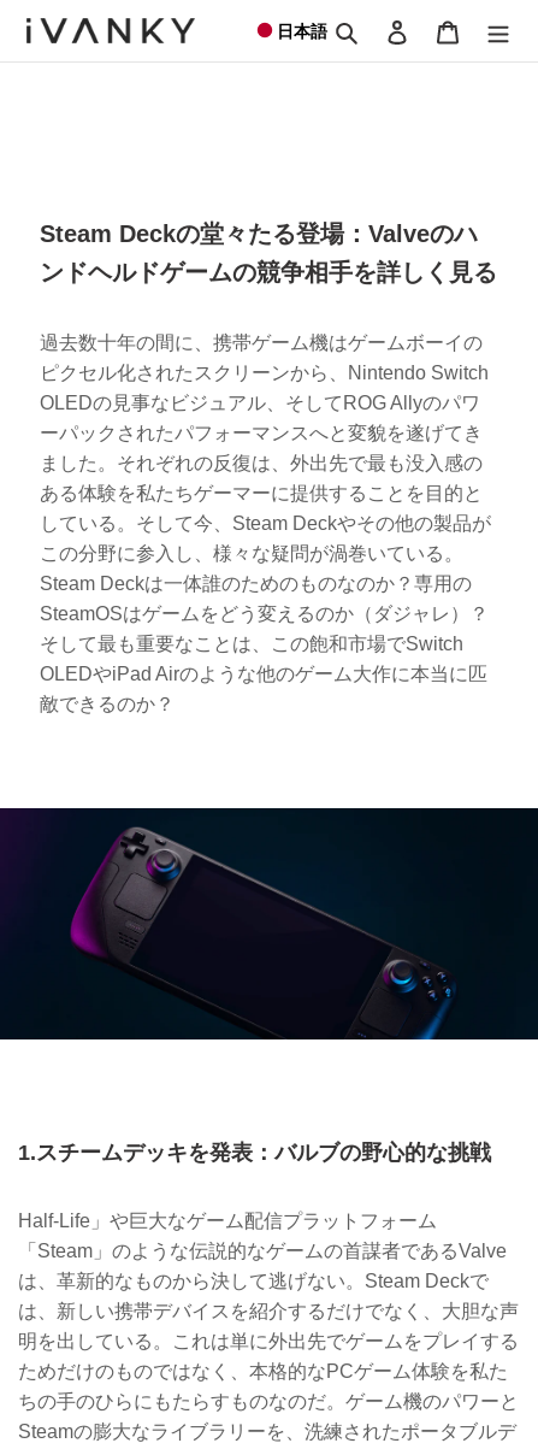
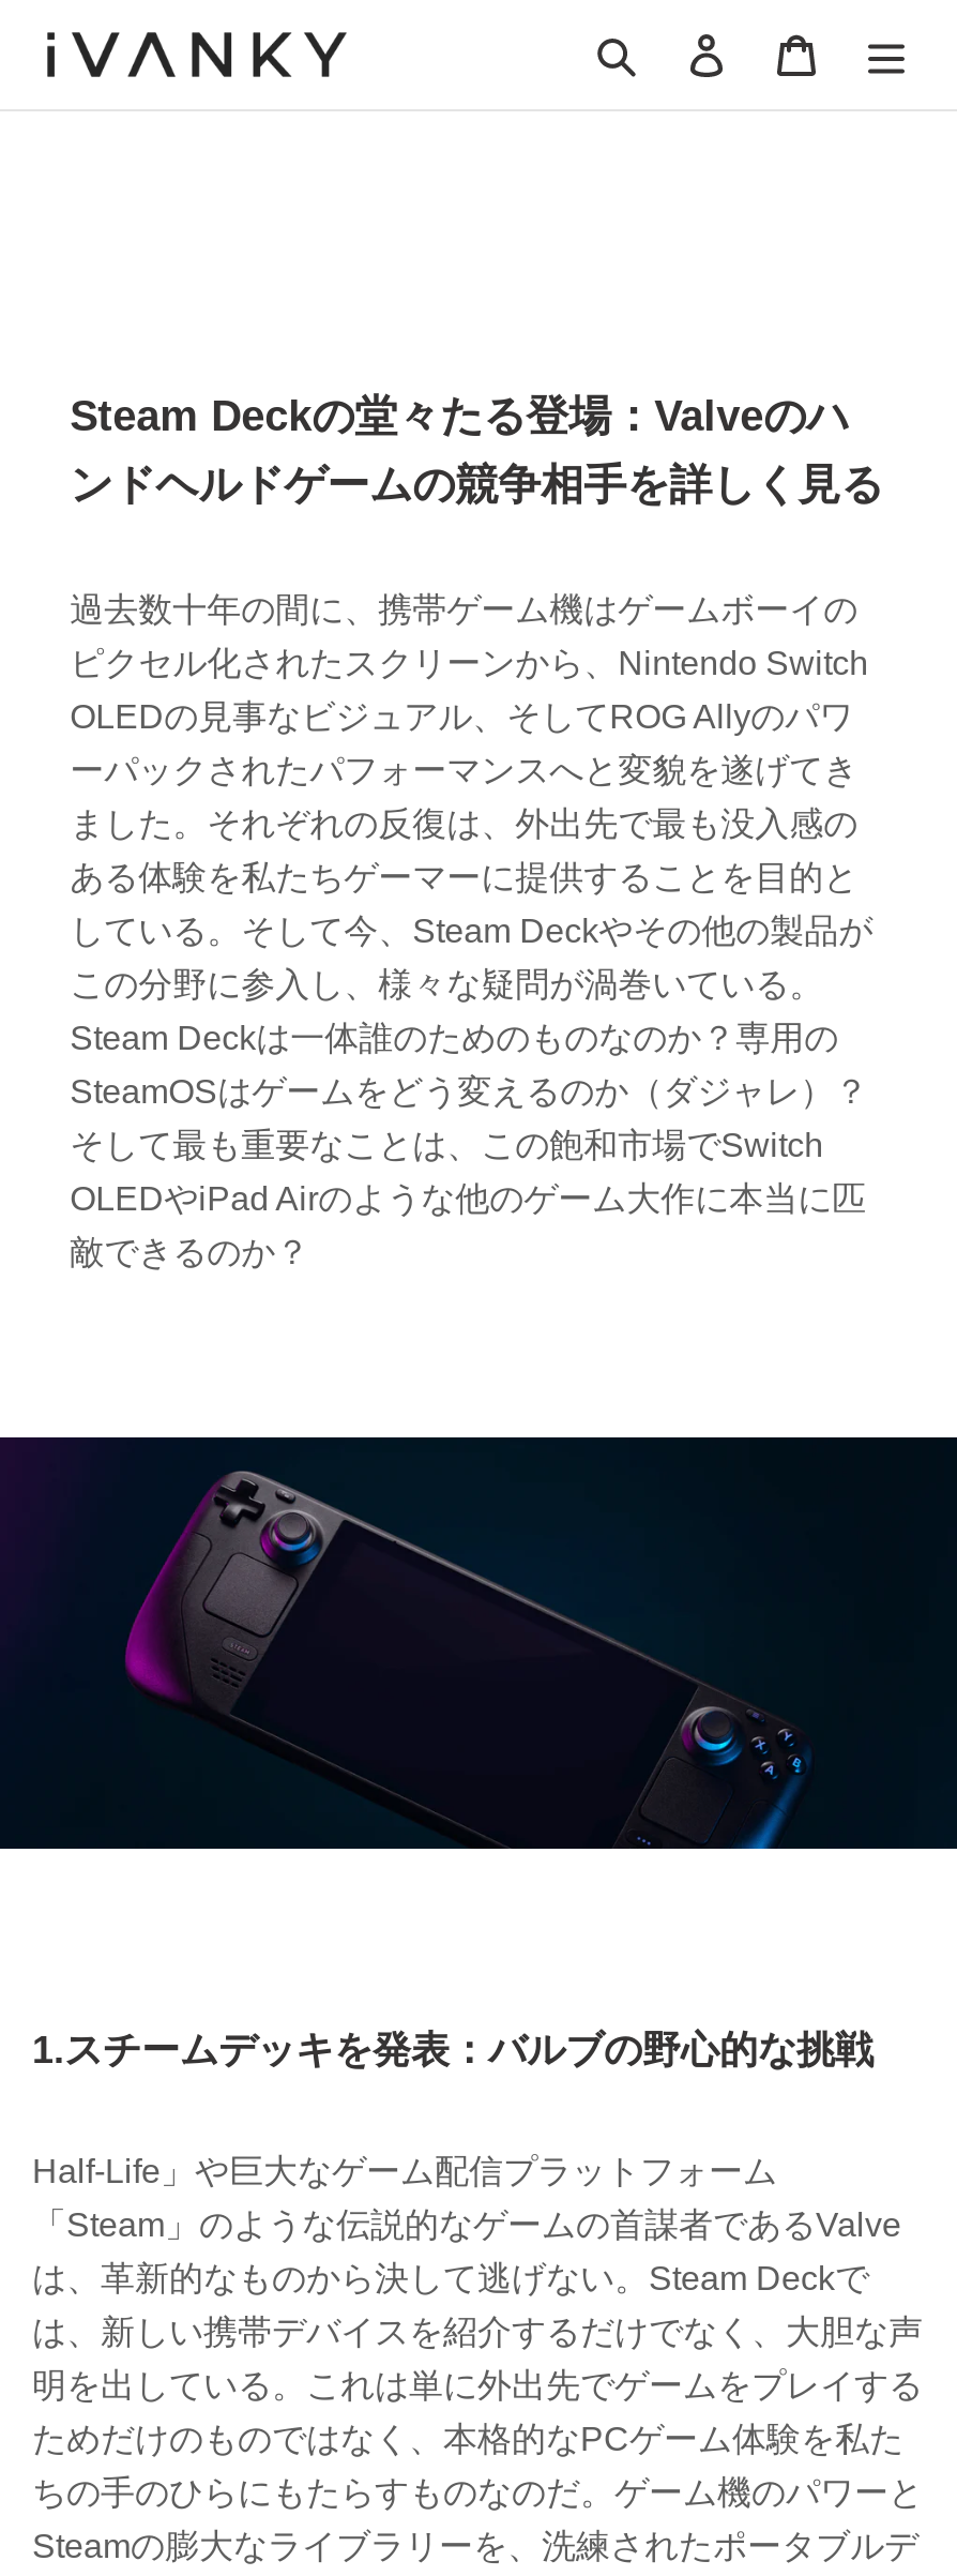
[277,19,327,42] 日本語 -> none

